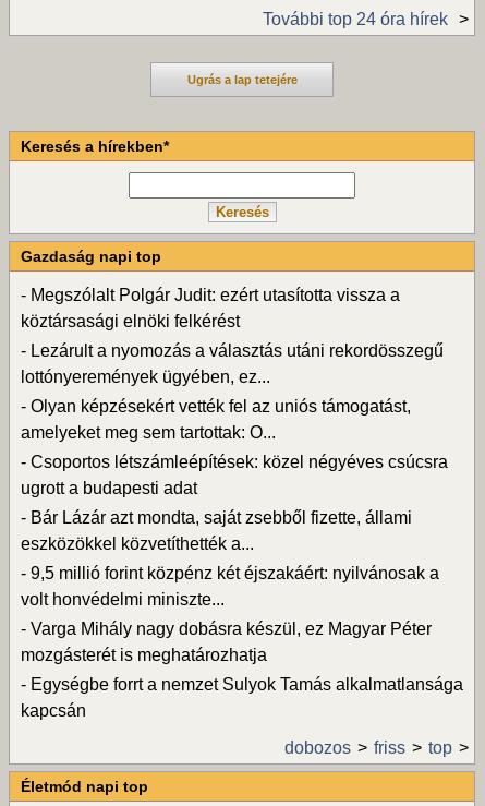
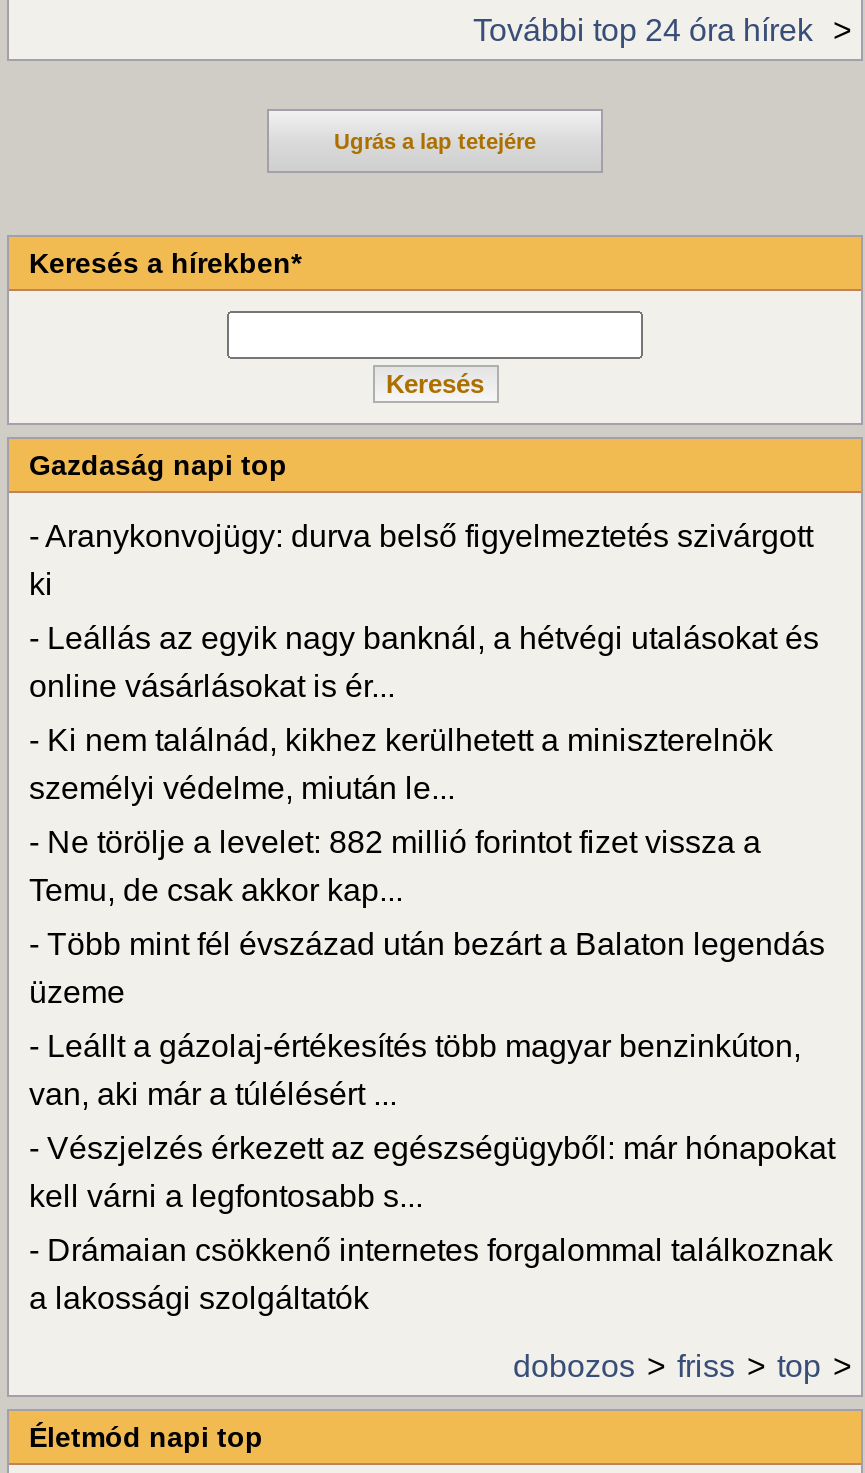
[21,286,400,330] - Megszólalt Polgár Judit: ezért utasította vissza a | köztársasági elnöki felkérést -> [29,519,813,601] - Aranykonvojügy: durva belső figyelmeztetés szivárgott | ki
[21,341,444,386] - Lezárult a nyomozás a választás utáni rekordösszegű | lottónyeremények ügyében, ez... -> [29,621,819,703] - Leállás az egyik nagy banknál, a hétvégi utalásokat és | online vásárlásokat is ér...
[21,397,411,442] - Olyan képzésekért vették fel az uniós támogatást, | amelyeket meg sem tartottak: O... -> [29,723,773,805] - Ki nem találnád, kikhez kerülhetett a miniszterelnök | személyi védelme, miután le...
[21,453,448,497] - Csoportos létszámleépítések: közel négyéves csúcsra | ugrott a budapesti adat -> [29,825,761,907] - Ne törölje a levelet: 882 millió forintot fizet vissza a | Temu, de csak akkor kap...
[21,508,412,553] - Bár Lázár azt mondta, saját zsebből fizette, állami | eszközökkel közvetíthették a... -> [29,927,825,1009] - Több mint fél évszázad után bezárt a Balaton legendás | üzeme
[21,564,439,609] - 9,5 millió forint közpénz két éjszakáért: nyilvánosak a | volt honvédelmi miniszte... -> [29,1029,801,1111] - Leállt a gázolaj-értékesítés több magyar benzinkúton, | van, aki már a túlélésért ...
[21,619,432,664] - Varga Mihály nagy dobásra készül, ez Magyar Péter | mozgásterét is meghatározhatja -> [29,1131,835,1213] - Vészjelzés érkezett az egészségügyből: már hónapokat | kell várni a legfontosabb s...
[21,675,463,720] - Egységbe forrt a nemzet Sulyok Tamás alkalmatlansága | kapcsán -> [29,1233,833,1315] - Drámaian csökkenő internetes forgalommal találkoznak | a lakossági szolgáltatók

